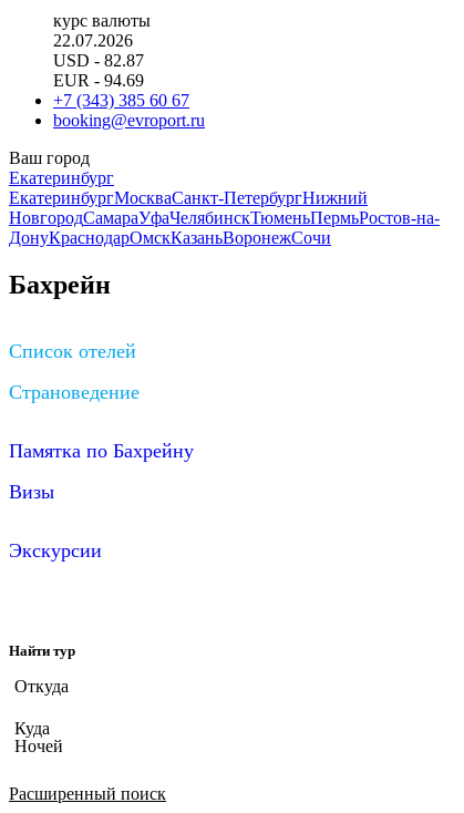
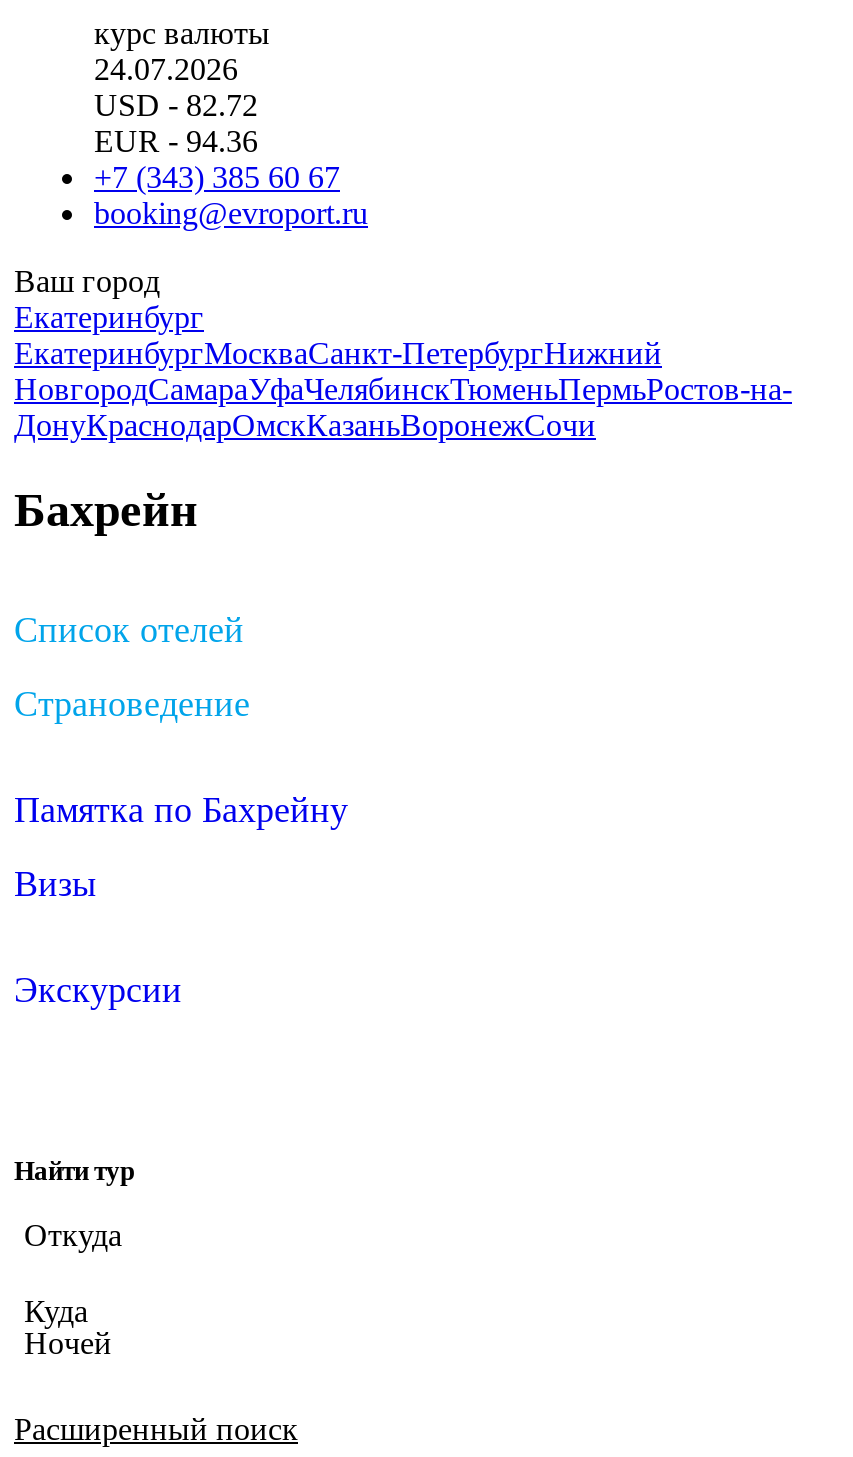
[53,31,133,50] 22.07.2026 -> [94,52,238,86] 24.07.2026
[53,51,144,70] USD - 82.87 -> [94,88,258,122] USD - 82.72
[53,71,144,90] EUR - 94.69 -> [94,124,258,158] EUR - 94.36

